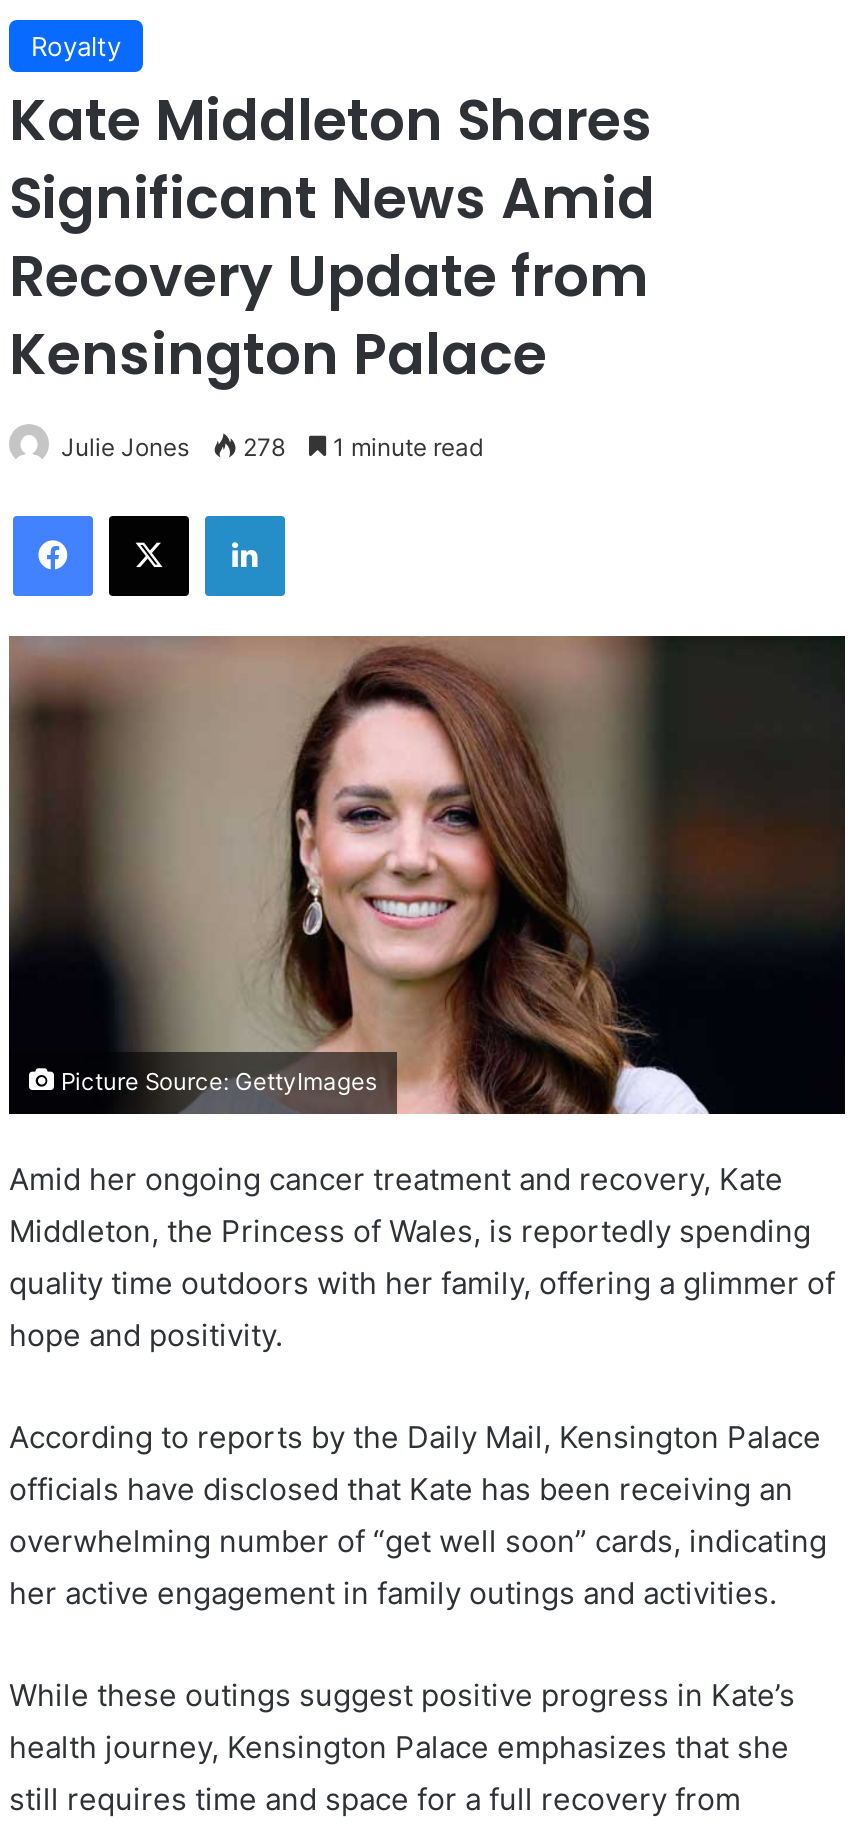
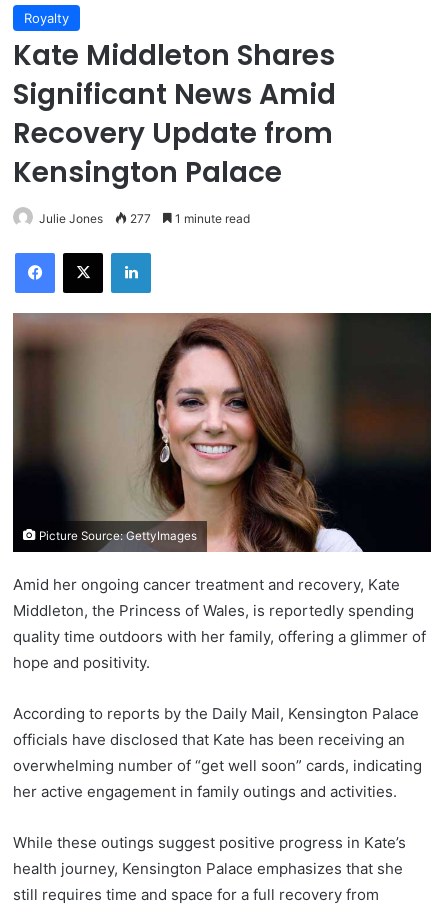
[61,432,483,462] Julie Jones 278 1 minute read -> [39,211,250,226] Julie Jones 277 1 minute read

